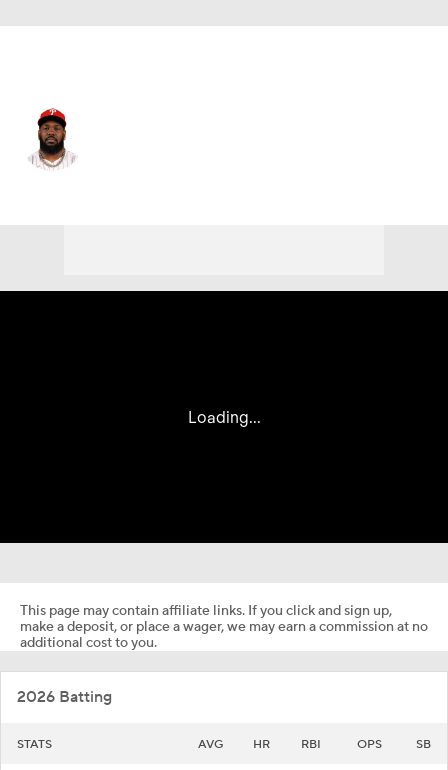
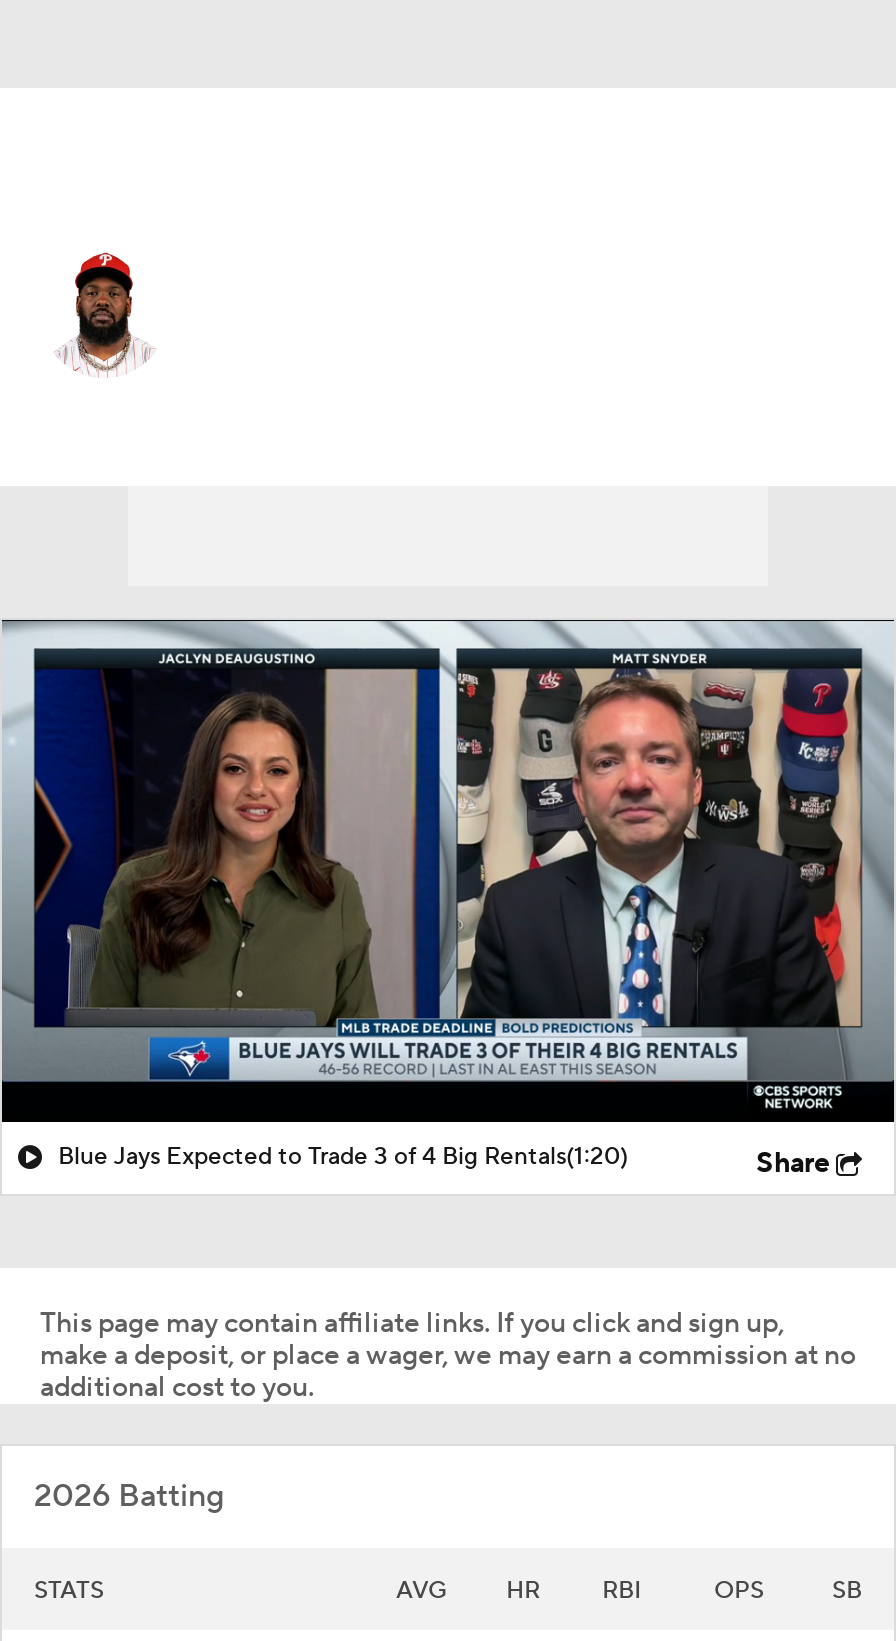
none -> [6,618,890,1182] [image] | Blue Jays Expected to Trade 3 of 4 Big Rentals(1:20) | Share

